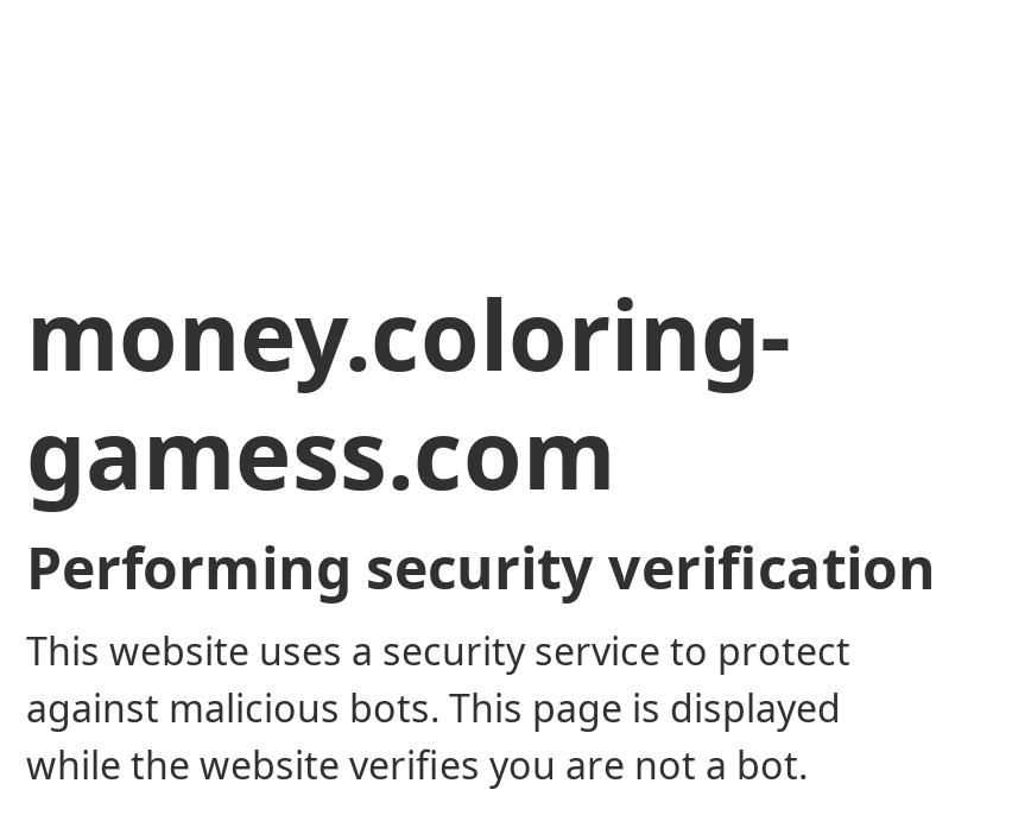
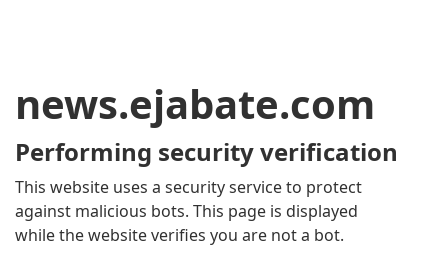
[26,268,791,518] money.coloring- | gamess.com -> [15,76,375,131] news.ejabate.com

